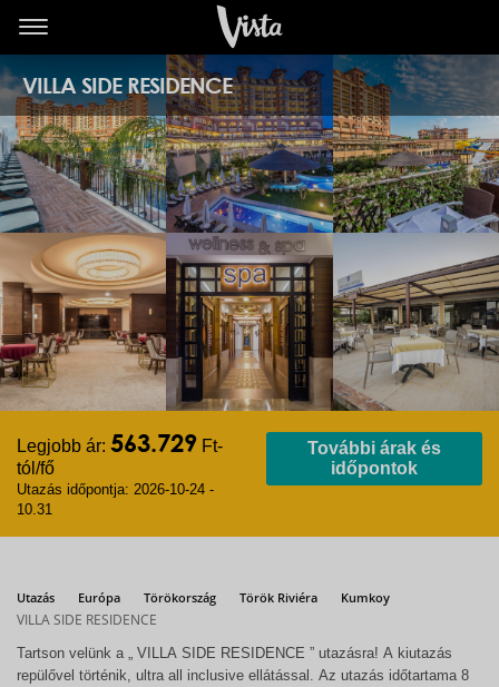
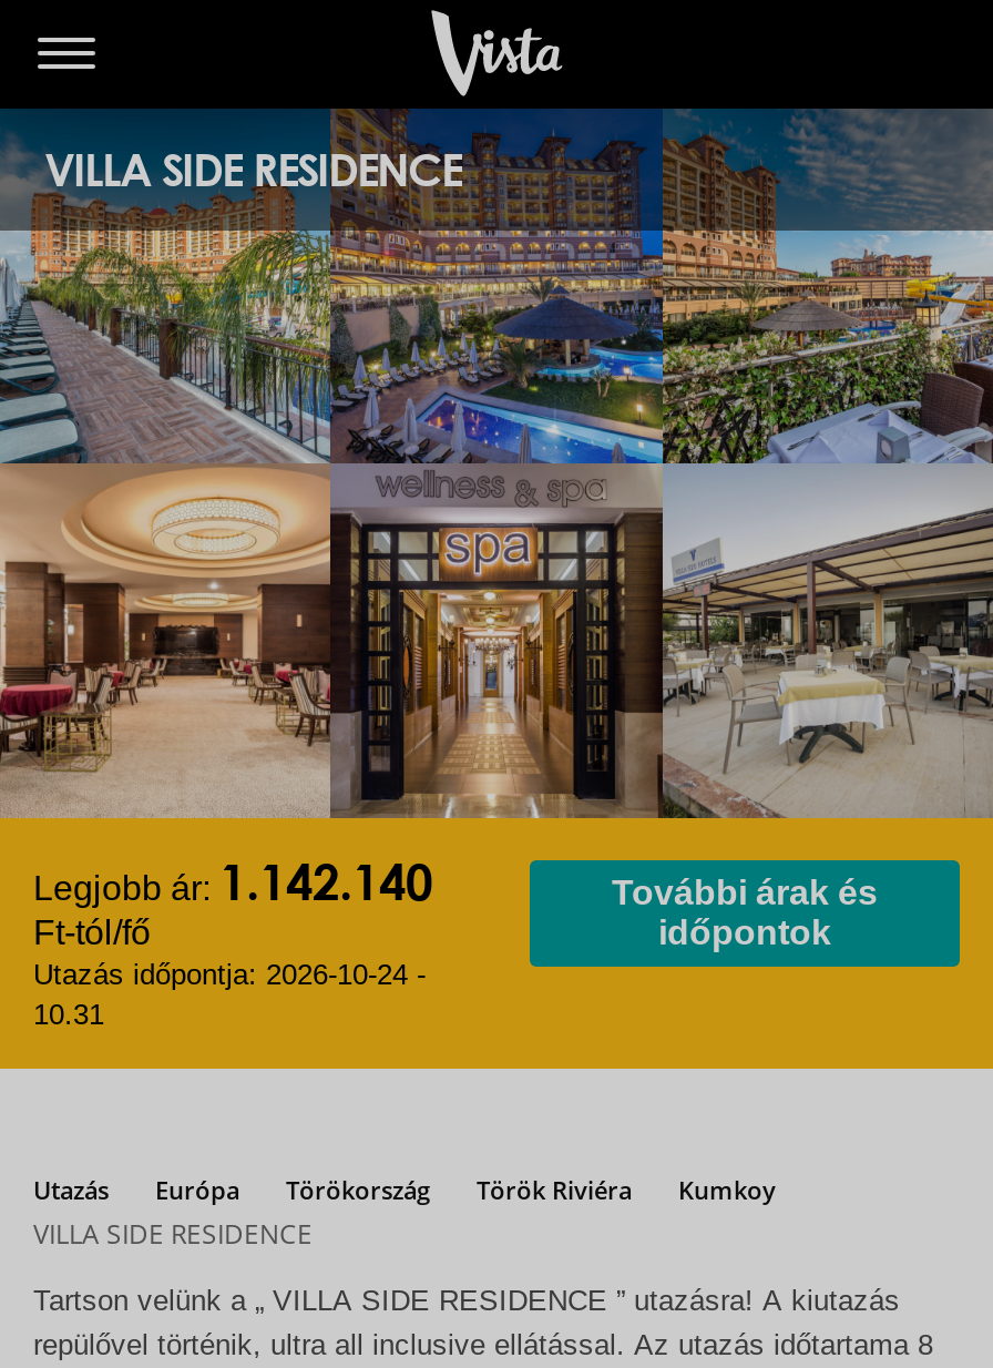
[17,429,223,478] Legjobb ár: 563.729 Ft- | tól/fő -> [33,854,432,951] Legjobb ár: 1.142.140 | Ft-tól/fő

